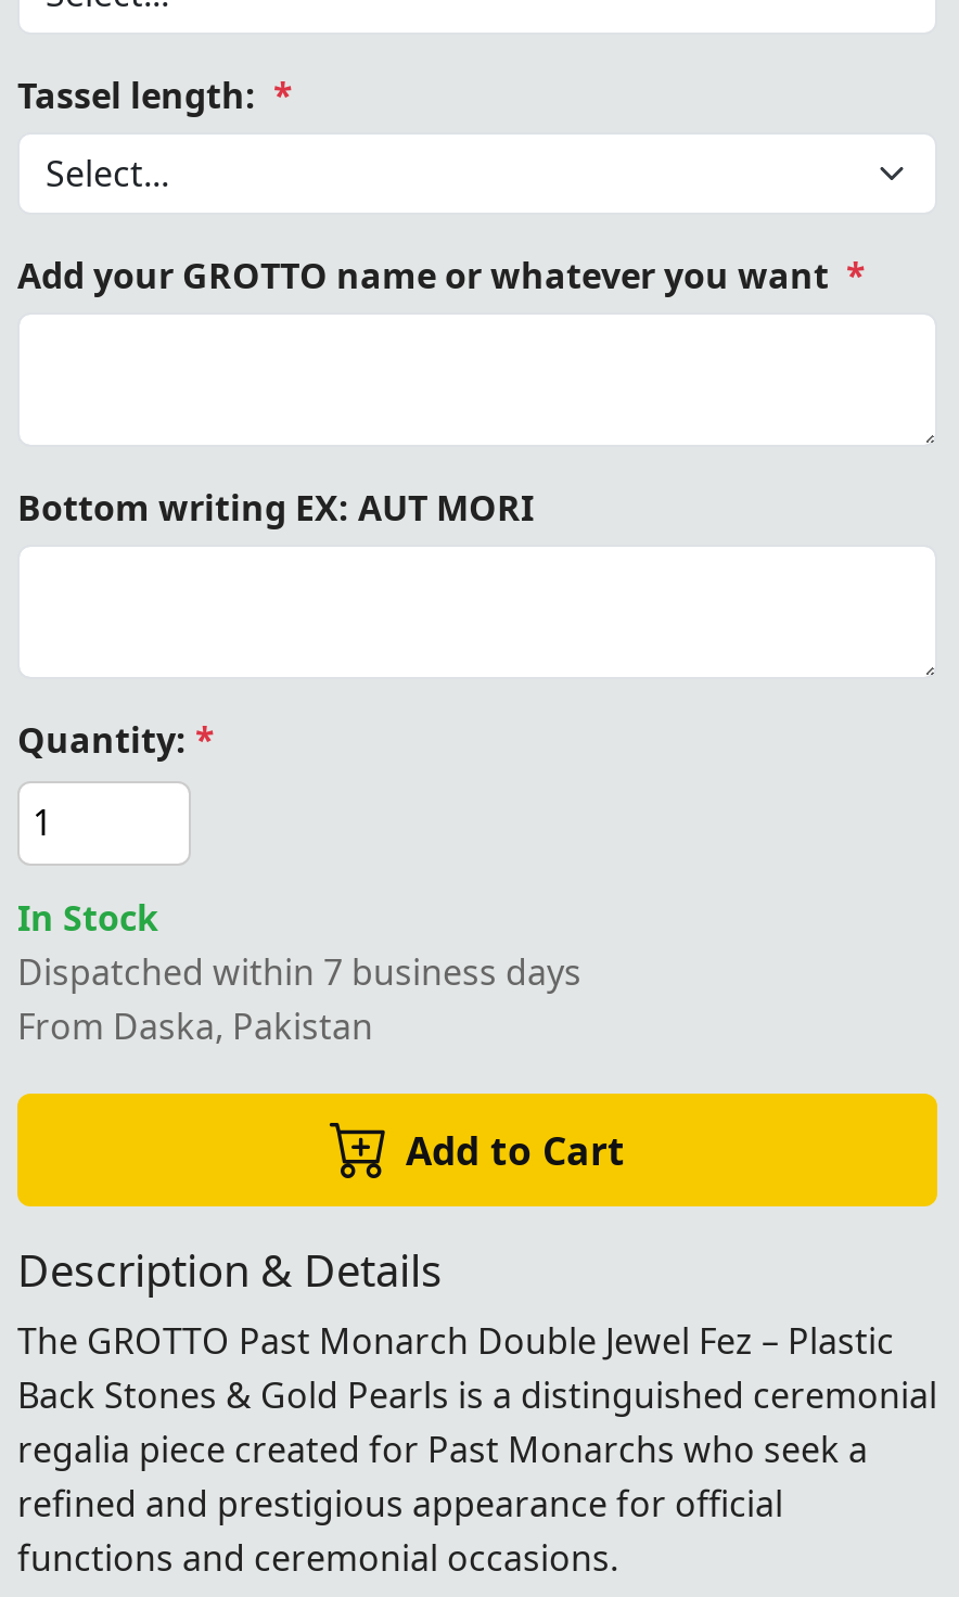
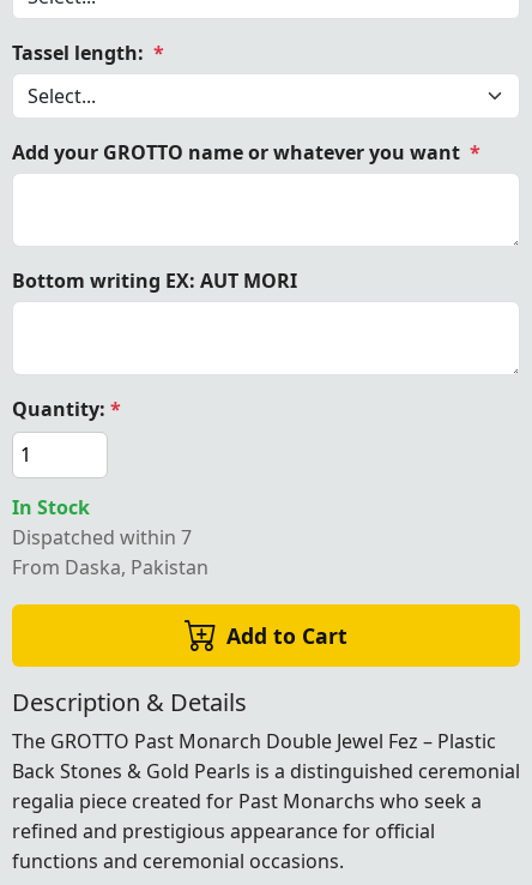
[17,947,581,995] Dispatched within 7 business days -> [12,524,192,550] Dispatched within 7

